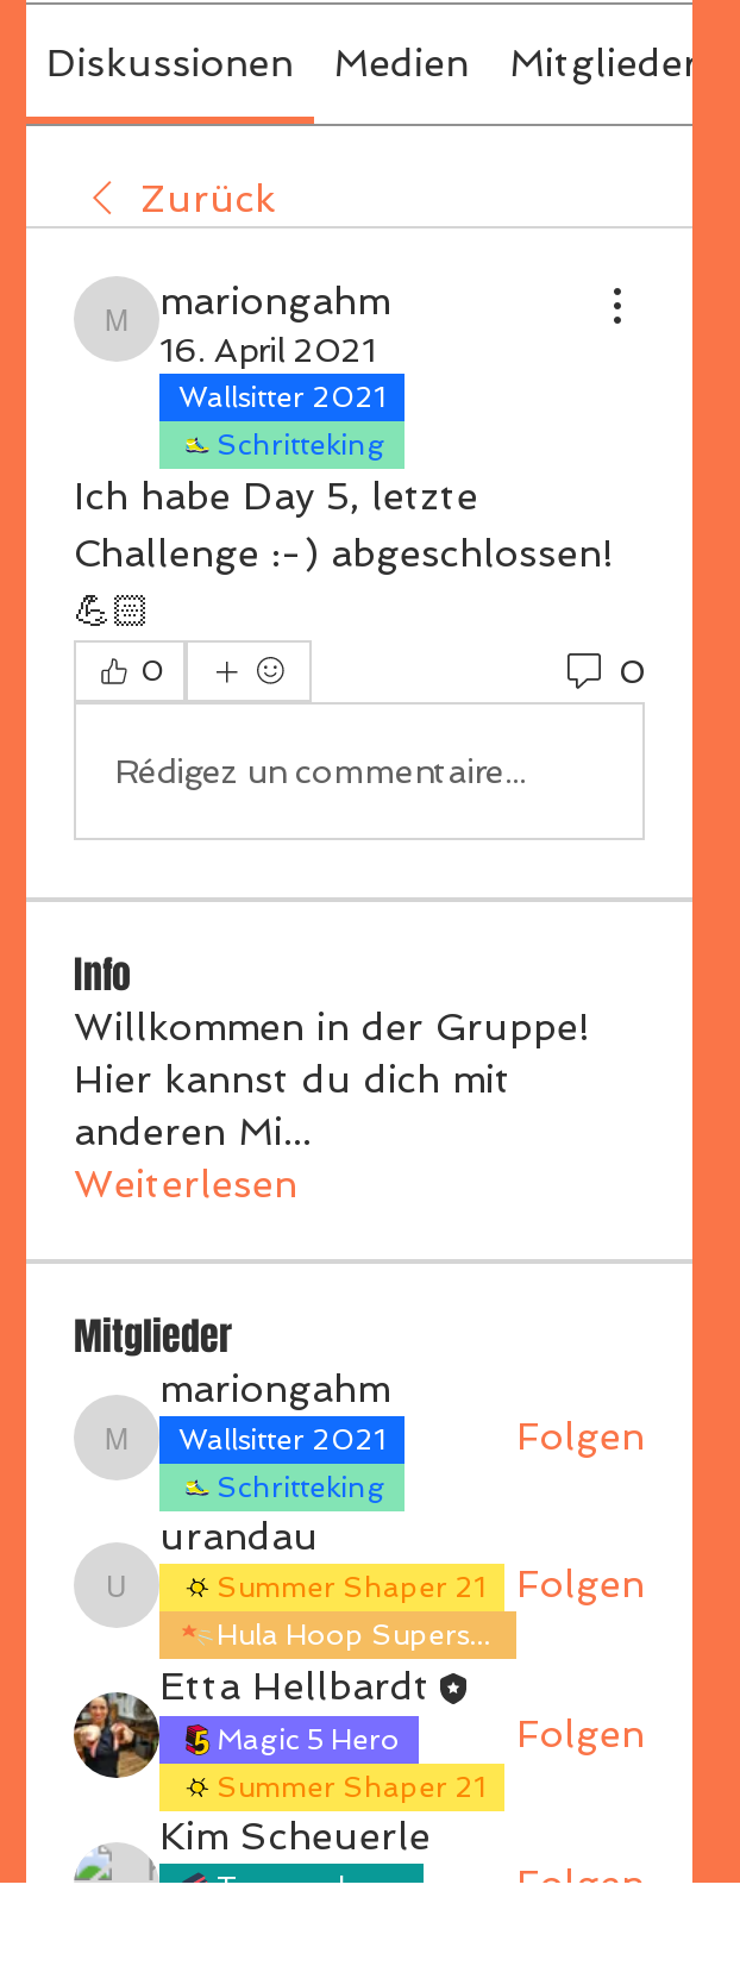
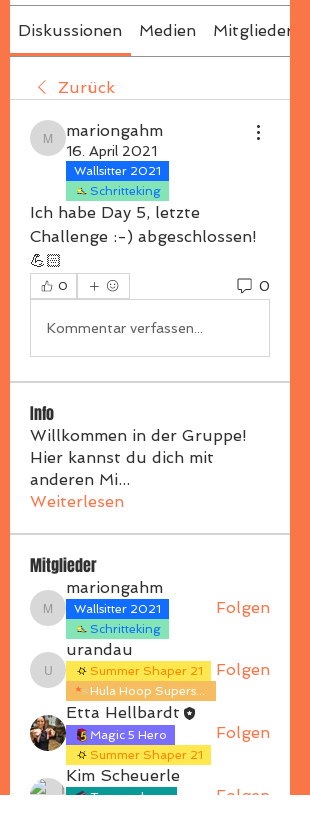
[114,751,526,789] Rédigez un commentaire... -> [47,319,203,335] Kommentar verfassen...

